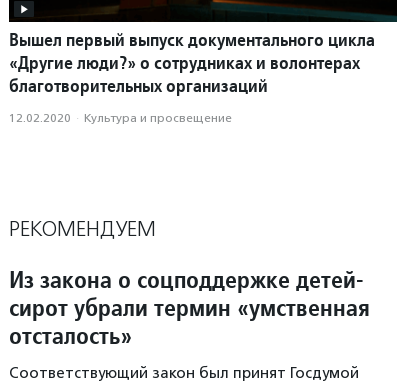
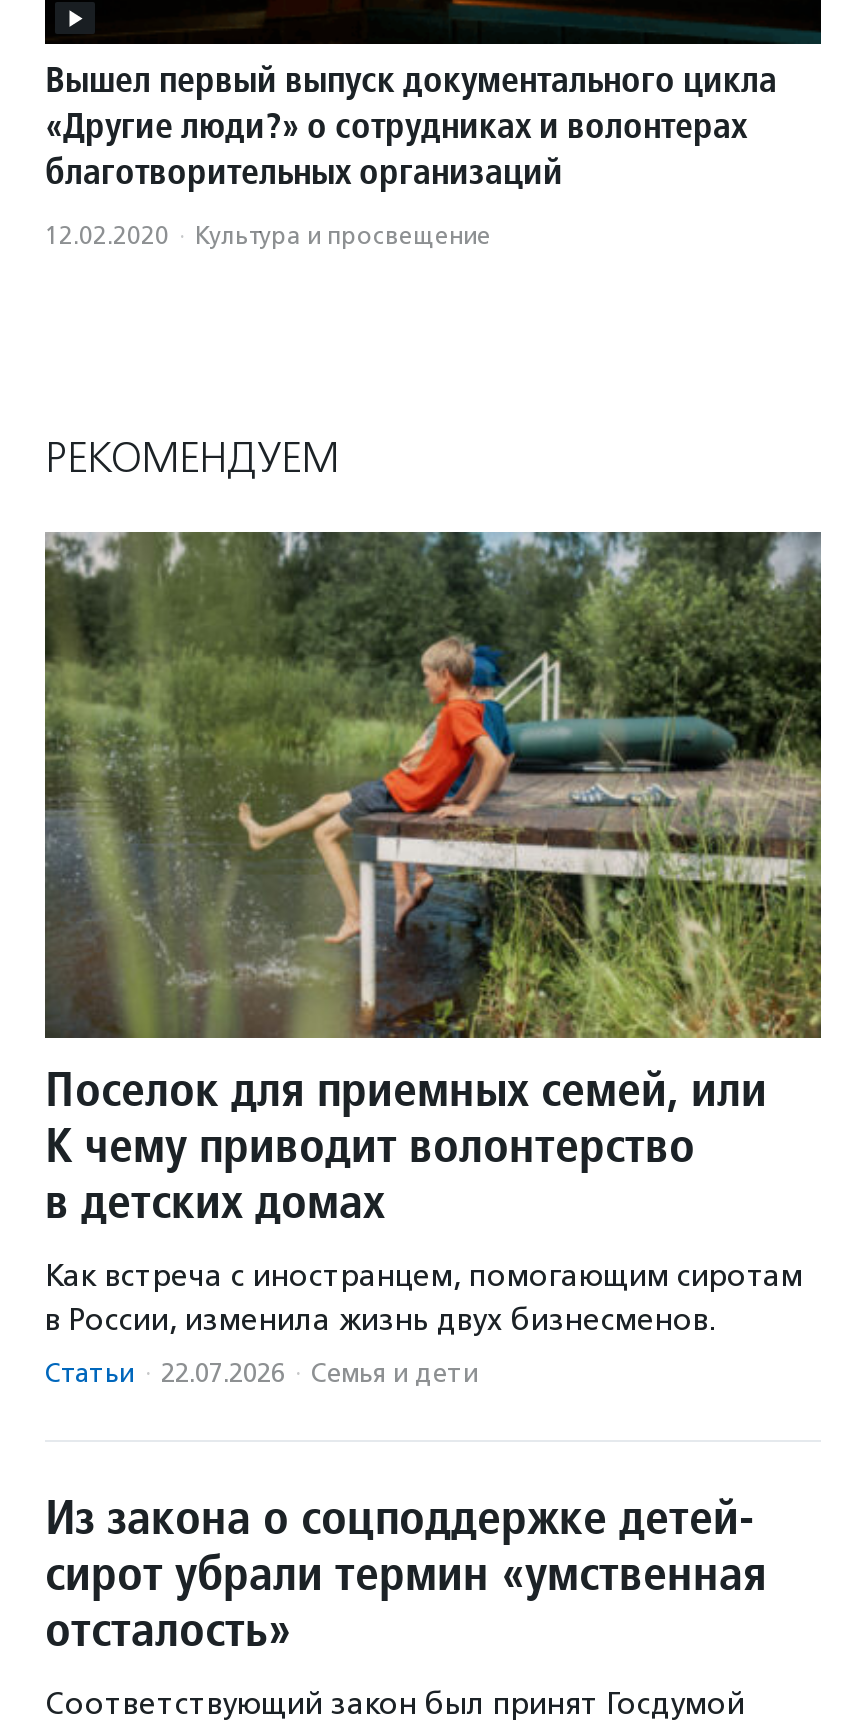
none -> [43,530,823,1387] [image] | Поселок для приемных семей, или | К чему приводит волонтерство | в детских домах | Как встреча с иностранцем, помогающим сиротам | в России, изменила жизнь двух бизнесменов. | Статьи · 22.07.2026 · Семья и дети

